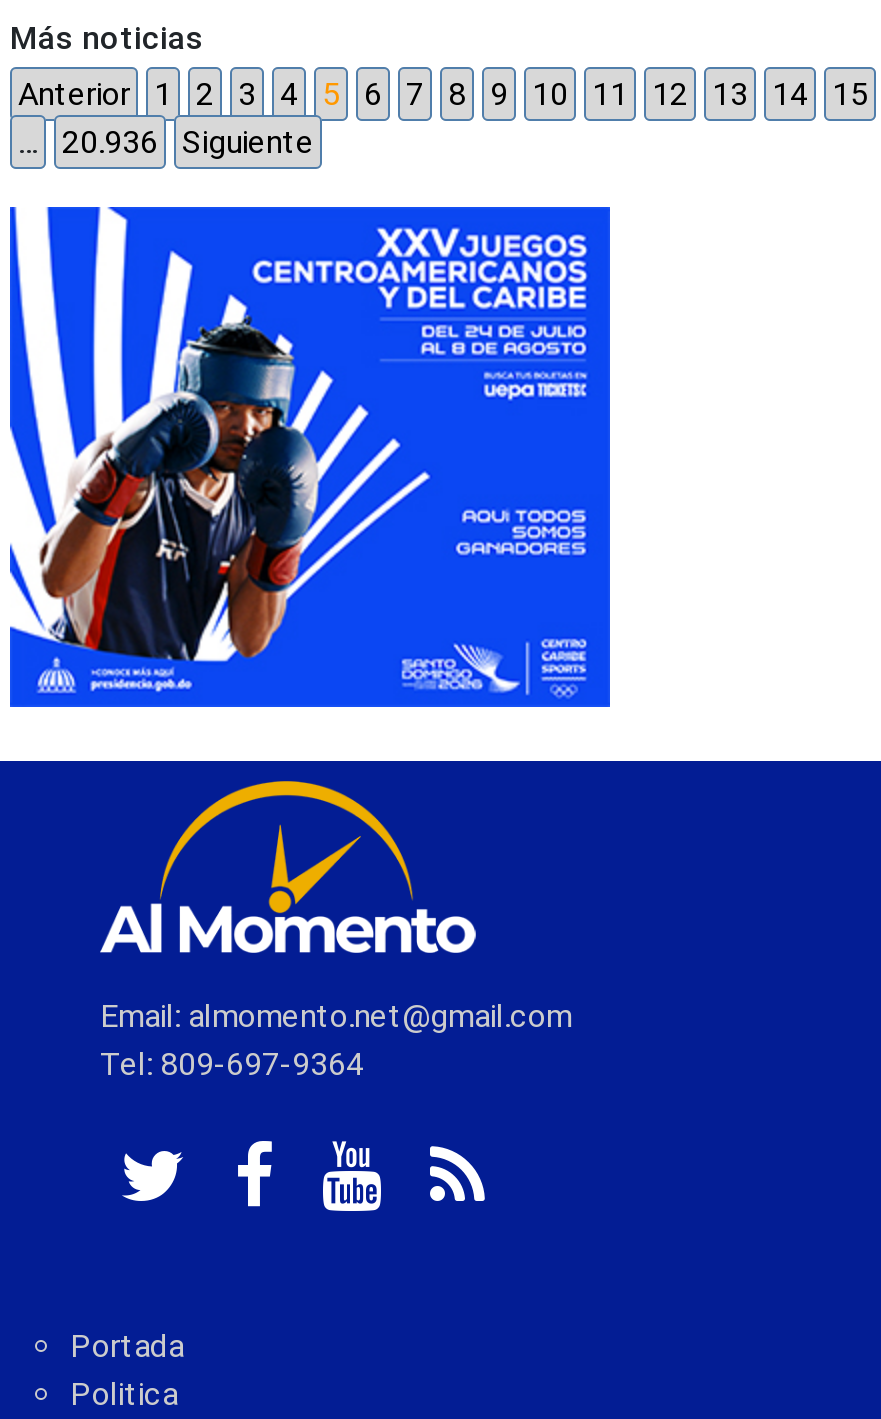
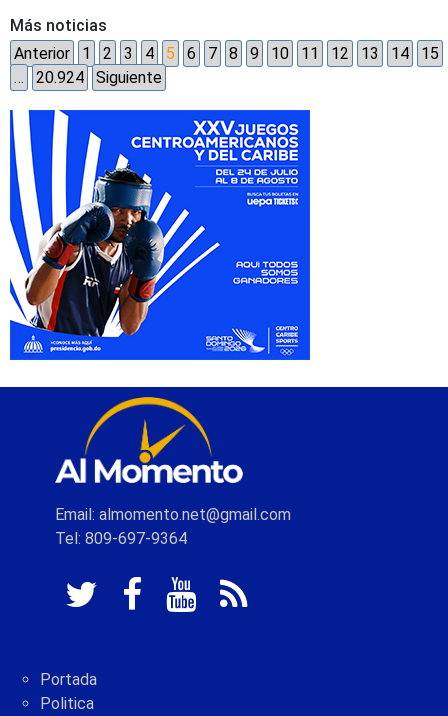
[62,122,158,160] 20.936 -> [36,68,84,87] 20.924

